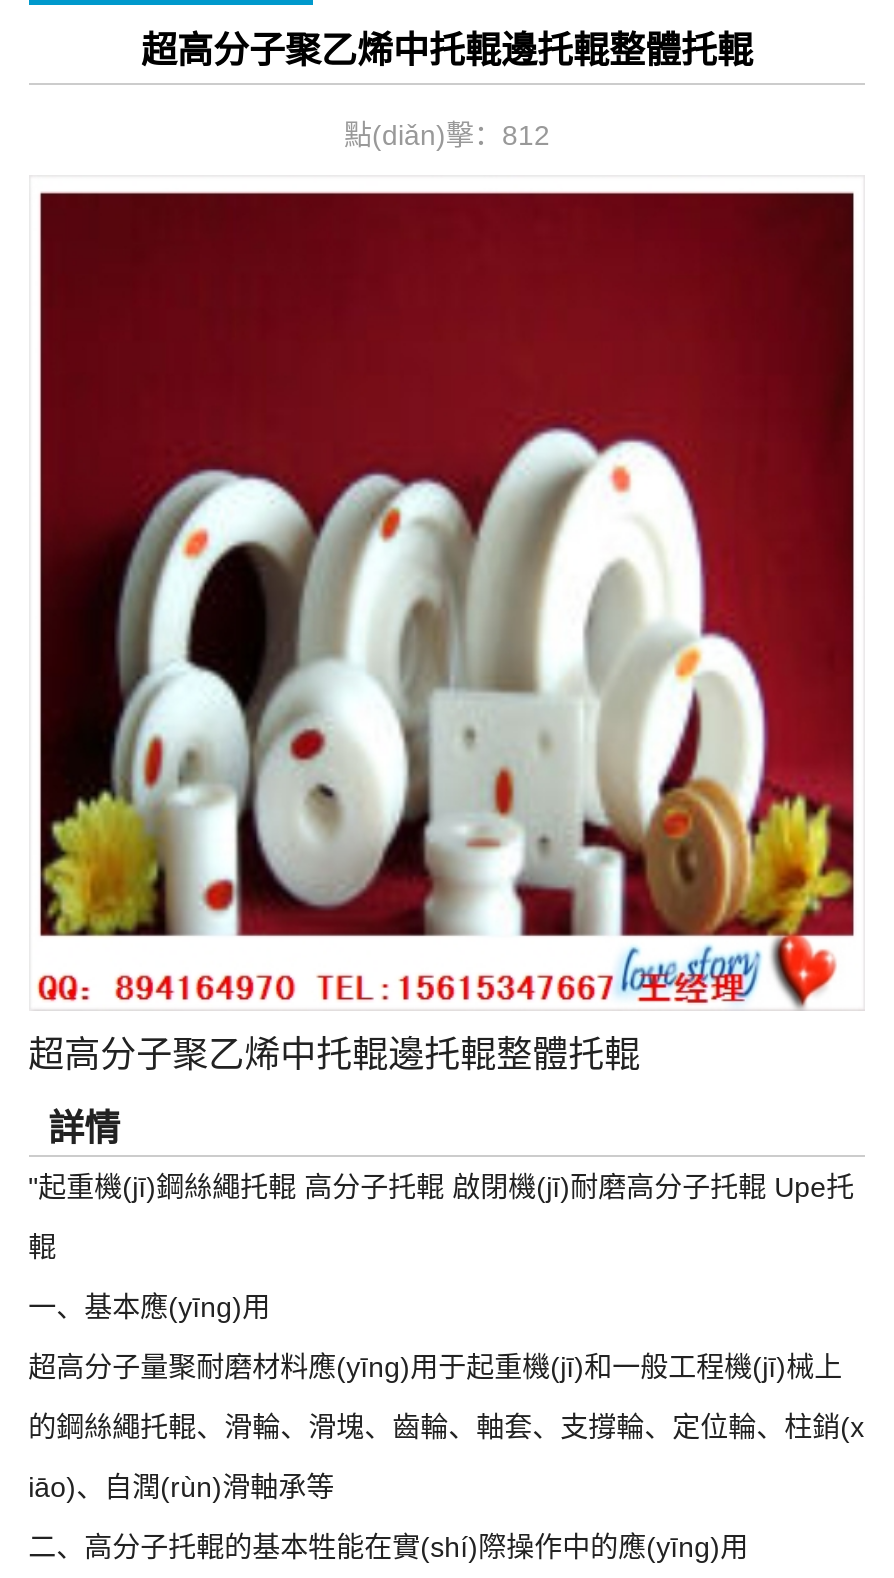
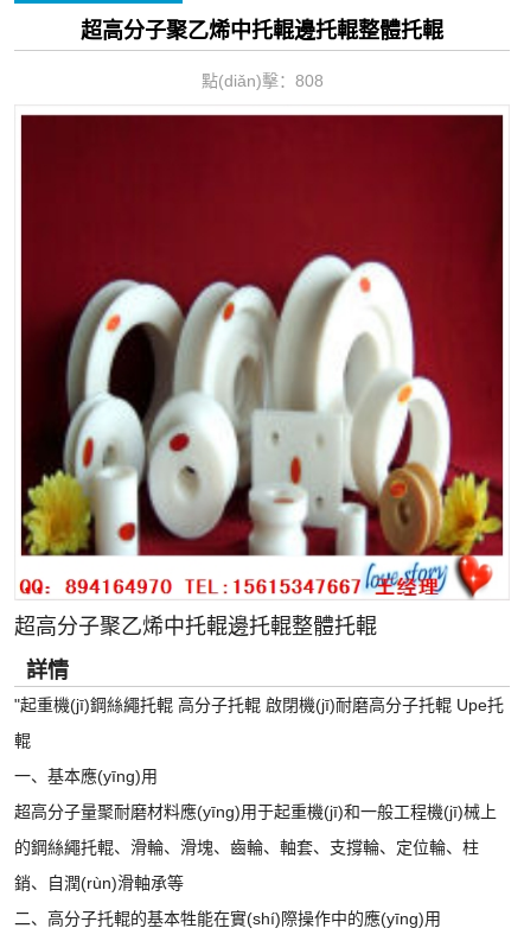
[344,118,550,150] 點(diǎn)擊：812 -> [201,71,323,90] 點(diǎn)擊：808
[28,1412,864,1444] 的鋼絲繩托輥、滑輪、滑塊、齒輪、軸套、支撐輪、定位輪、柱銷(x -> [14,838,478,857] 的鋼絲繩托輥、滑輪、滑塊、齒輪、軸套、支撐輪、定位輪、柱
[28,1472,334,1504] iāo)、自潤(rùn)滑軸承等 -> [14,874,183,893] 銷、自潤(rùn)滑軸承等

